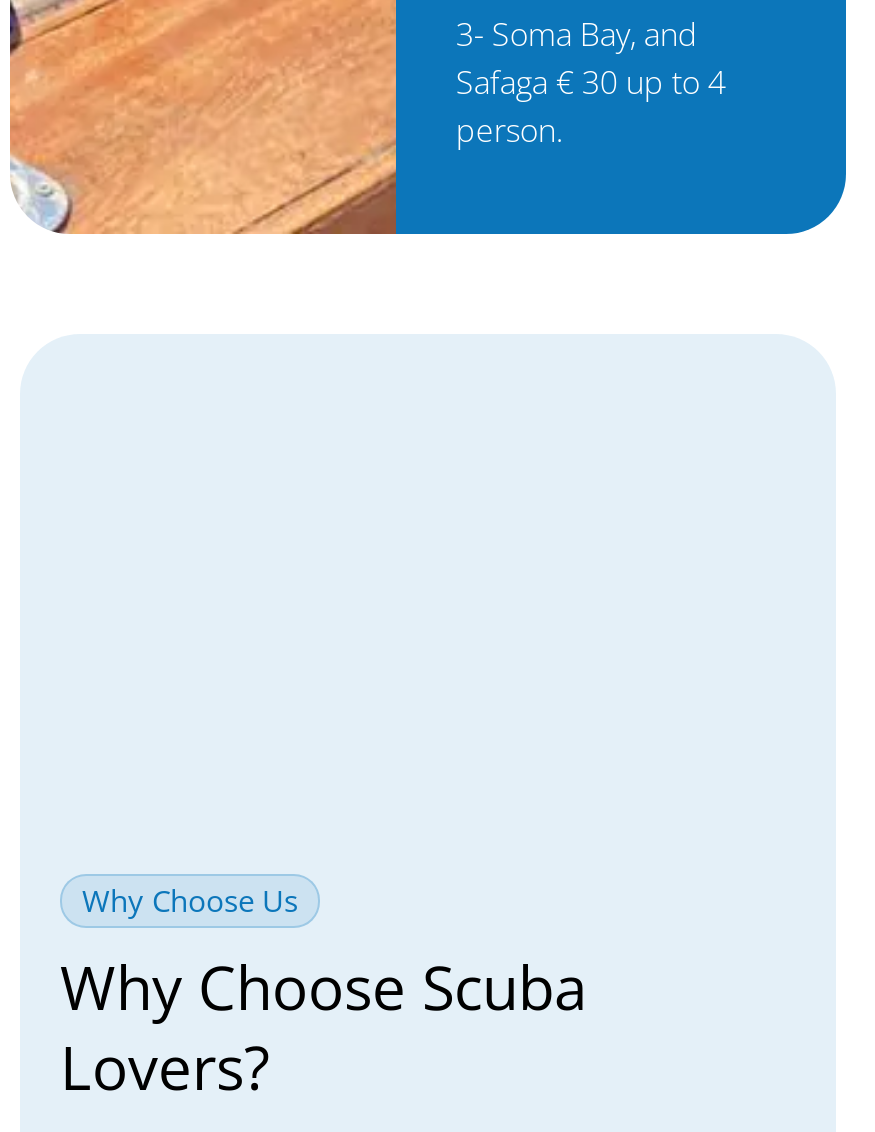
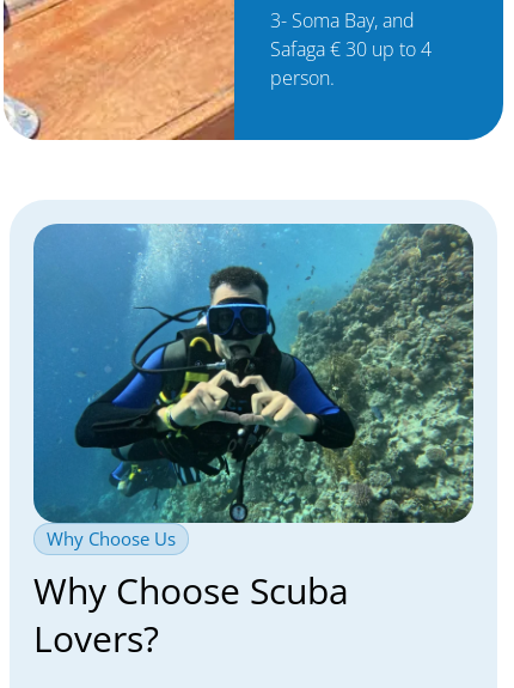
none -> [32,223,475,524] [image]

